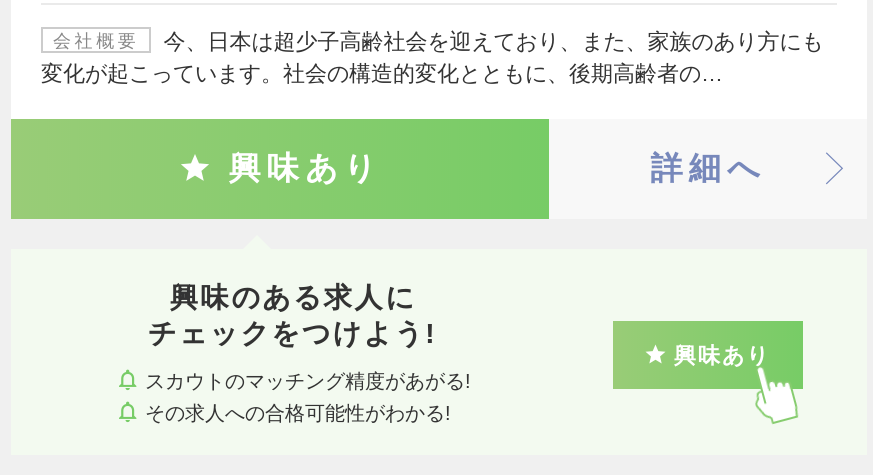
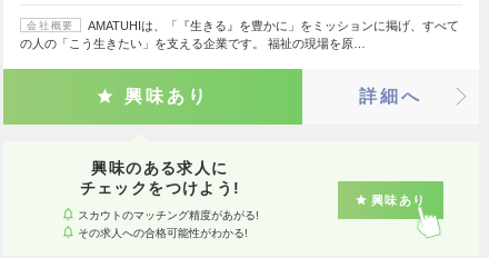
[41,29,823,85] 今、日本は超少子高齢社会を迎えており、また、家族のあり方にも | 変化が起こっています。社会の構造的変化とともに、後期高齢者の… -> [20,19,459,50] AMATUHIは、「『生きる』を豊かに」をミッションに掲げ、すべて | の人の「こう生きたい」を支える企業です。 福祉の現場を原…

